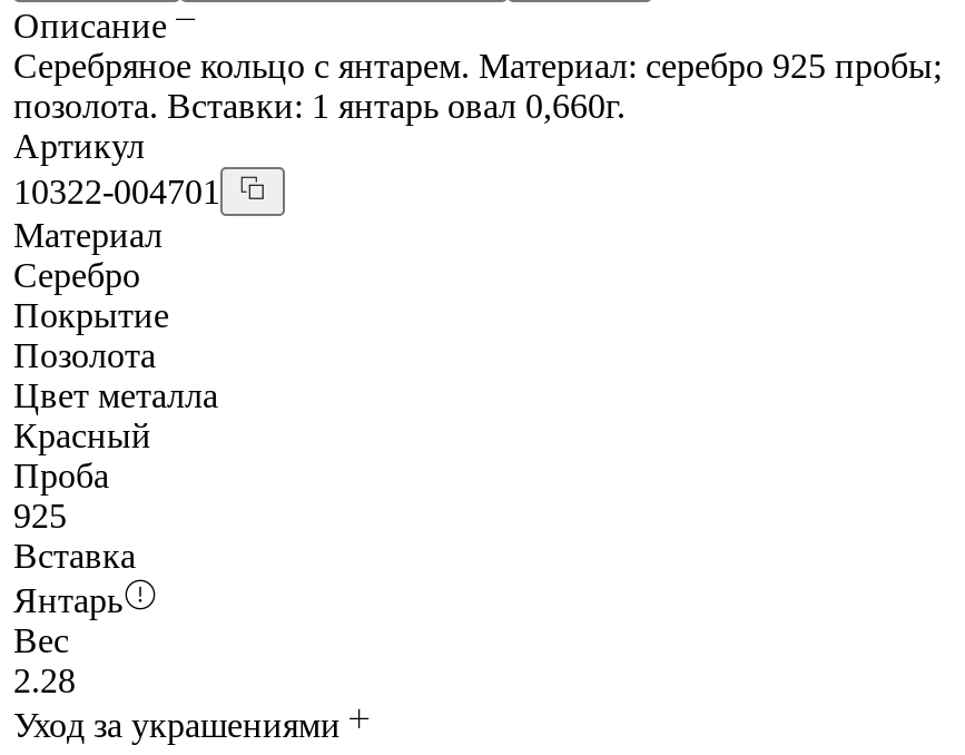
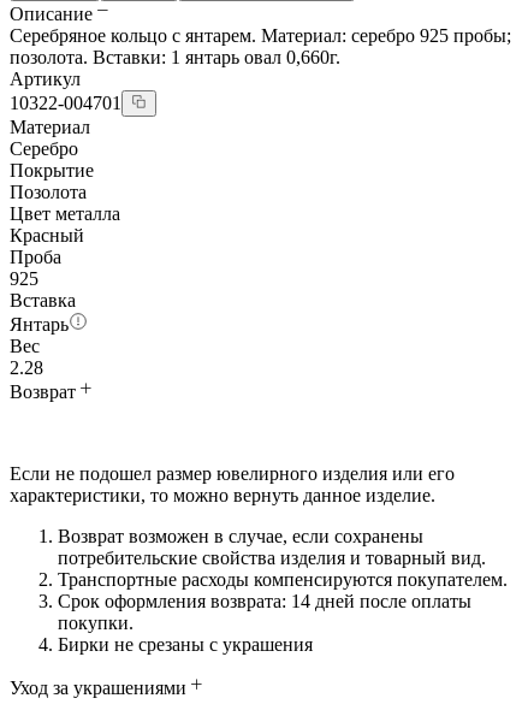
none -> [10,382,76,402] Возврат
none -> [10,463,508,655] Если не подошел размер ювелирного изделия или его | характеристики, то можно вернуть данное изделие. | Возврат возможен в случае, если сохранены | потребительские свойства изделия и товарный вид. | Транспортные расходы компенсируются покупателем. | Срок оформления возврата: 14 дней после оплаты | покупки. | Бирки не срезаны с украшения

